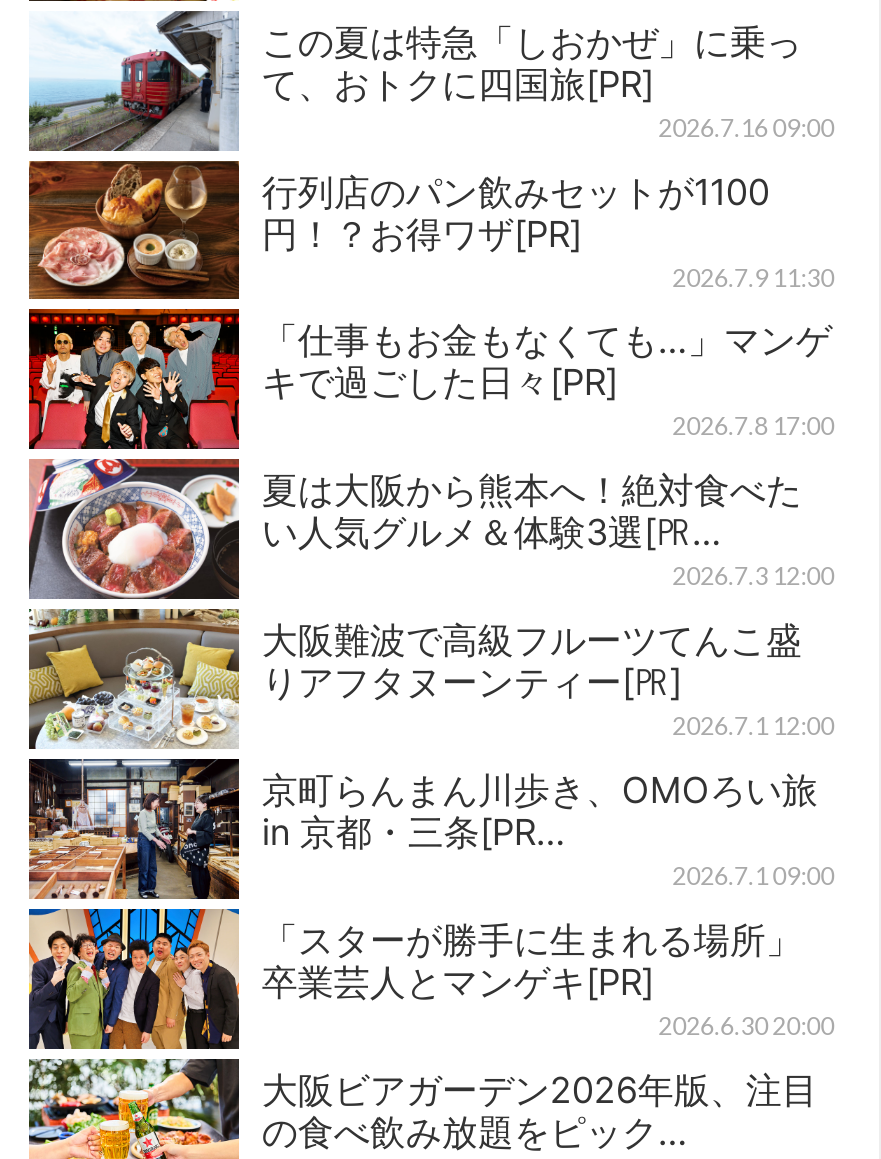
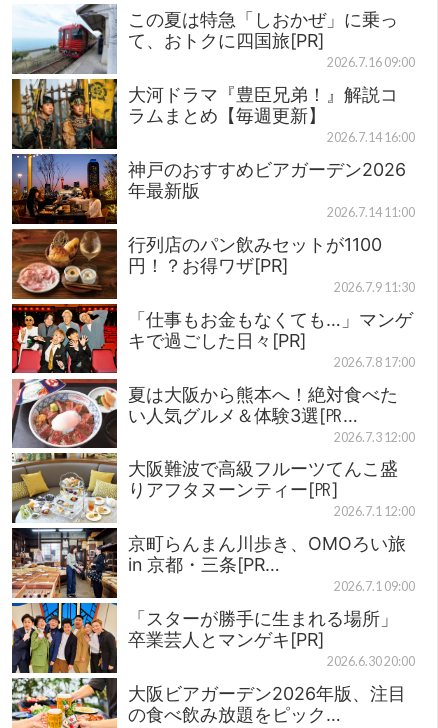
none -> [11,78,415,229] [image] | 大河ドラマ『豊臣兄弟！』解説コ | ラムまとめ【毎週更新】 | 2026.7.14 16:00 | 神戸のおすすめビアガーデン2026 | 年最新版 | 2026.7.14 11:00

